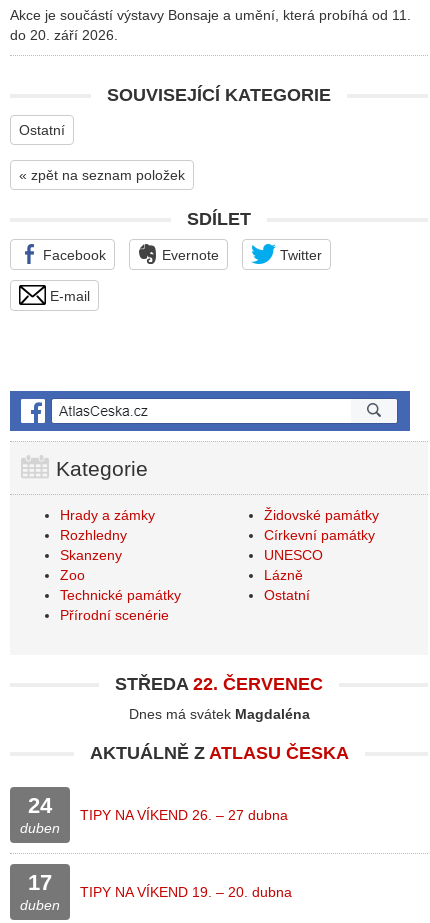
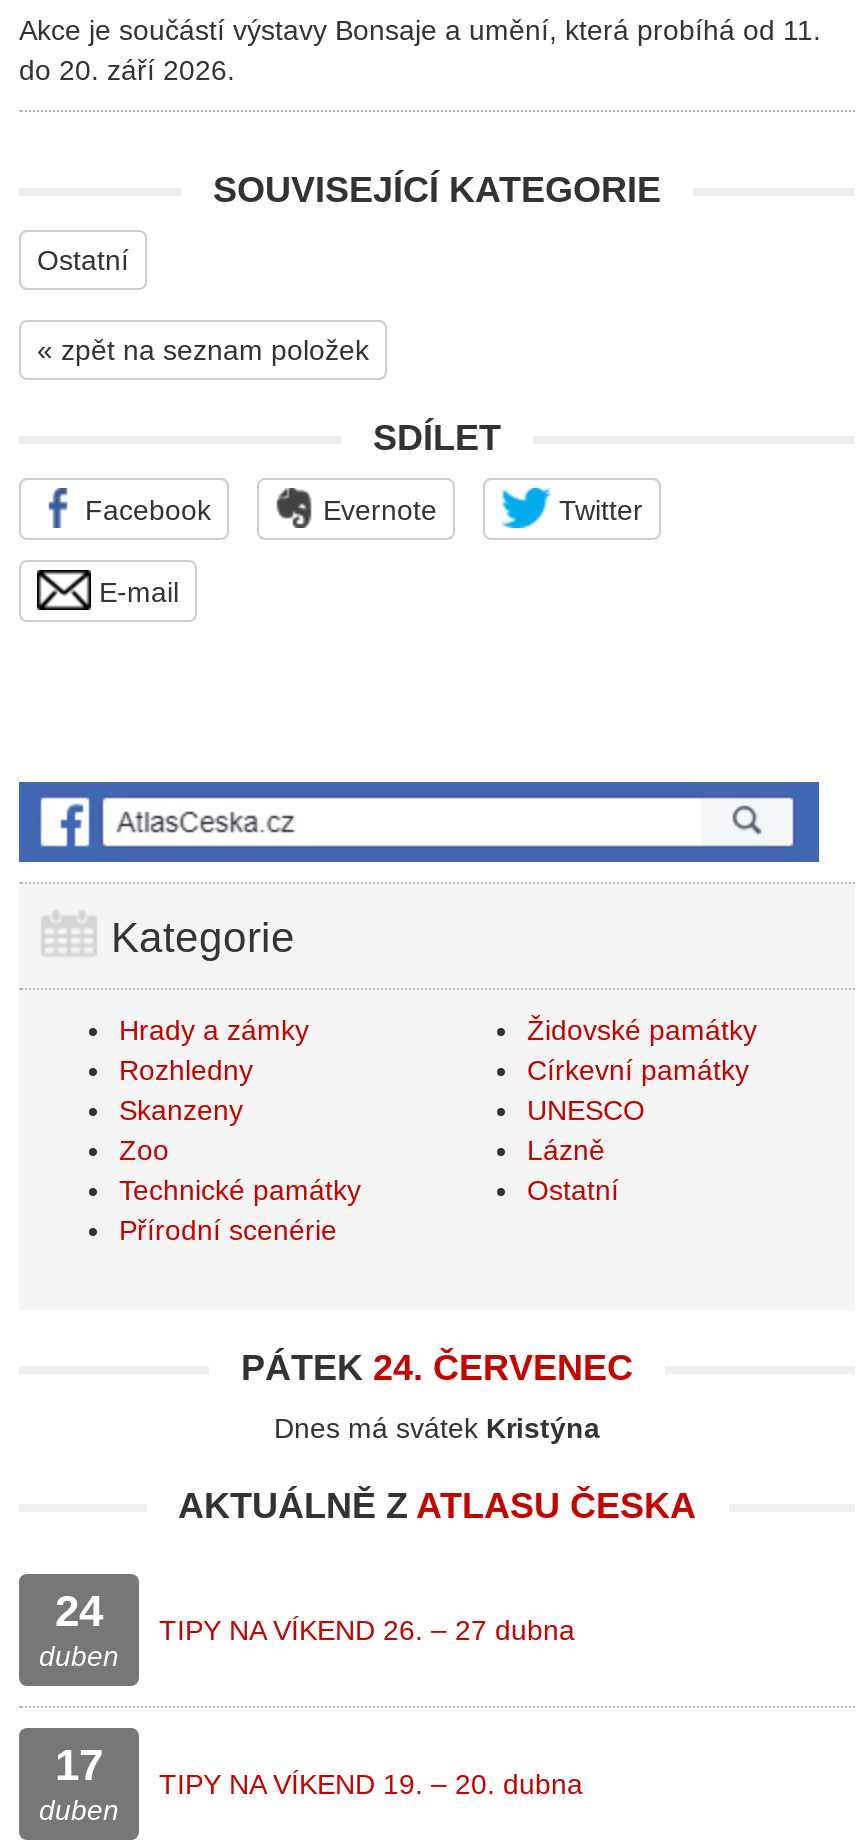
[115,674,323,694] STŘEDA 22. ČERVENEC -> [241,1348,633,1388] PÁTEK 24. ČERVENEC
[128,706,309,722] Dnes má svátek Magdaléna -> [274,1412,600,1444] Dnes má svátek Kristýna

